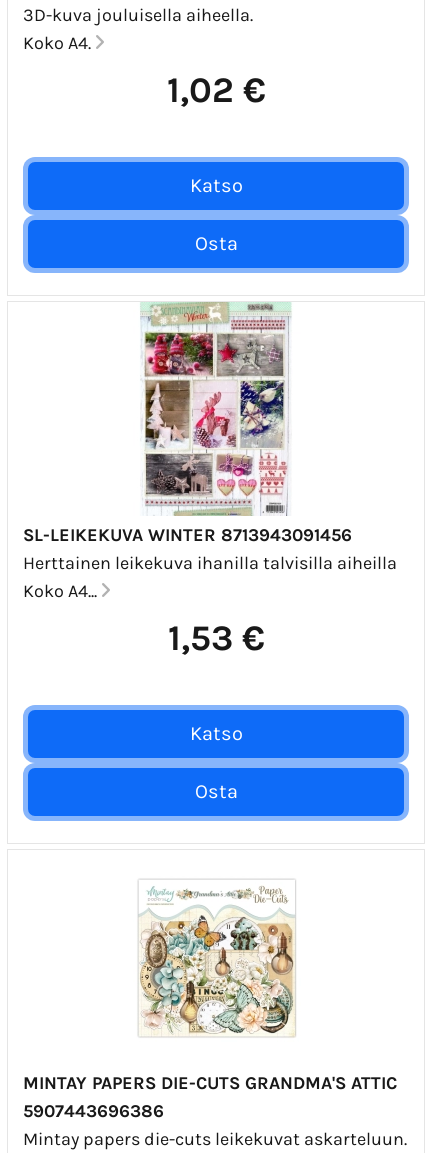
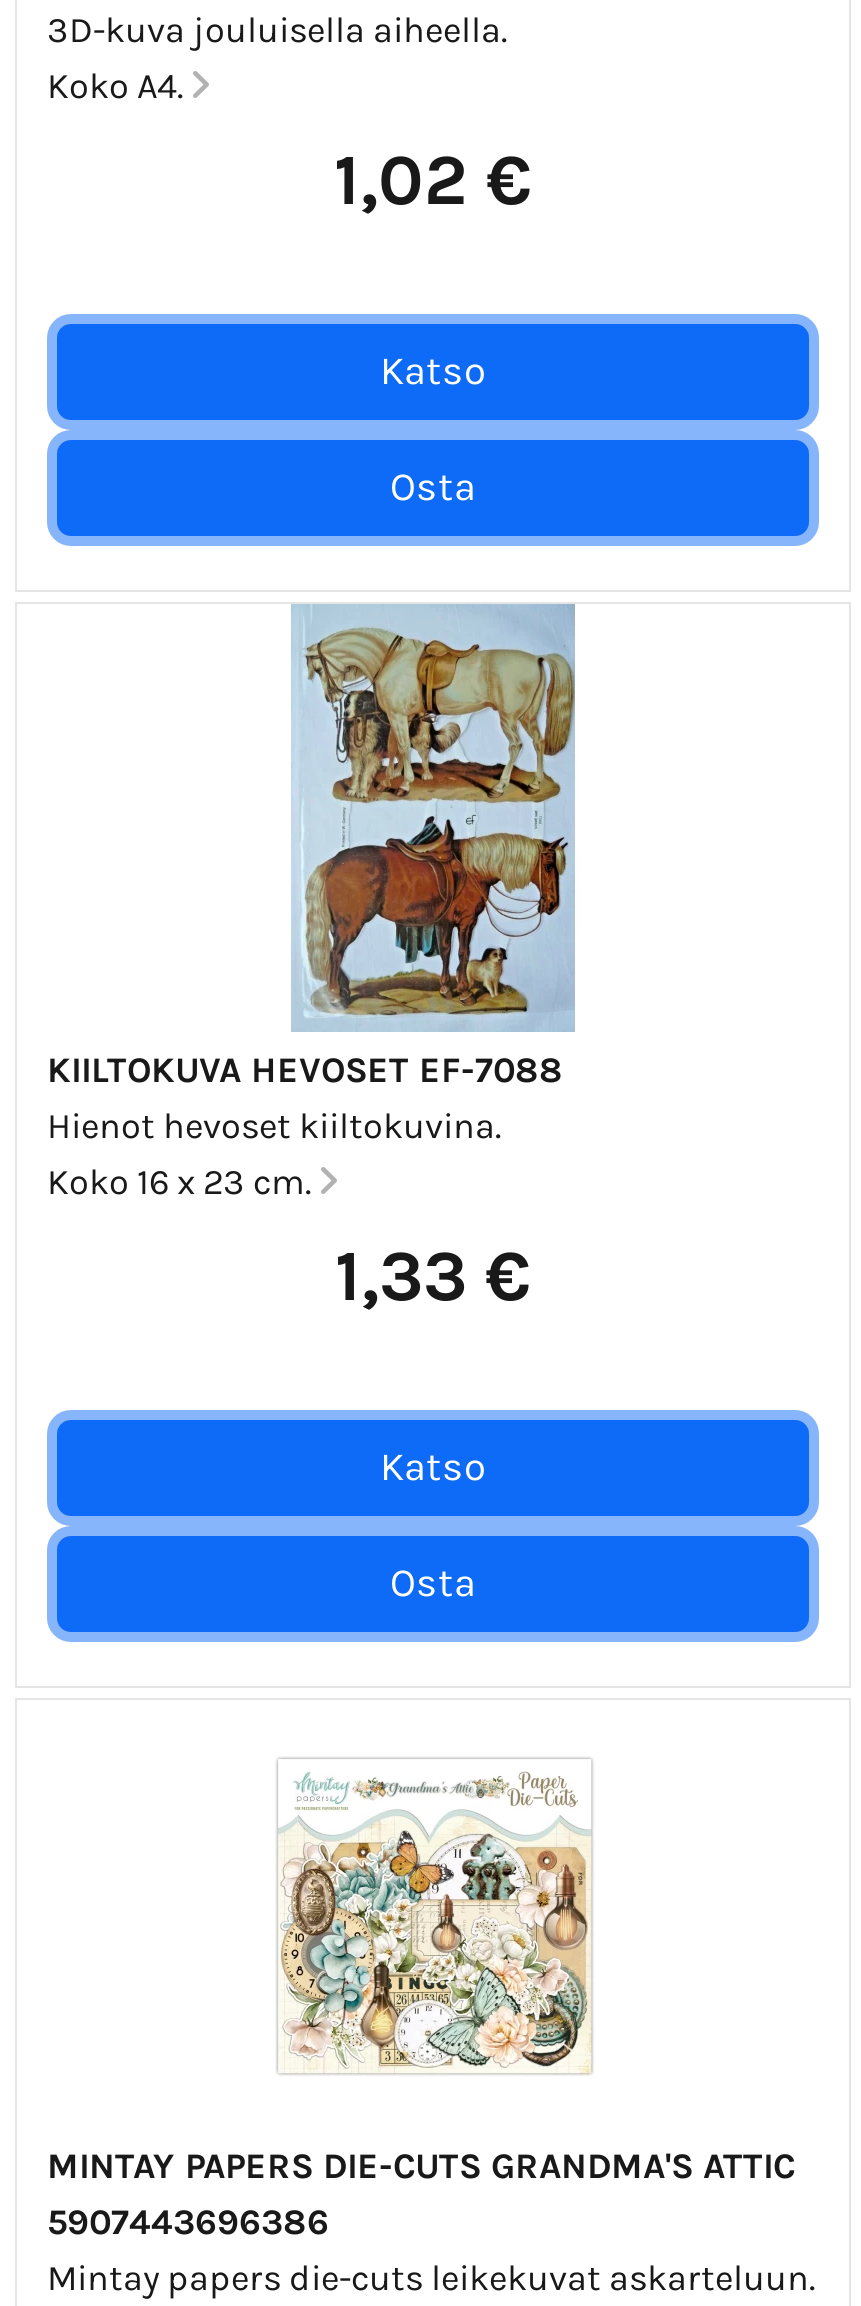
[23,302,397,659] [image] | SL-LEIKEKUVA WINTER 8713943091456 | Herttainen leikekuva ihanilla talvisilla aiheilla | Koko A4... | 1,53 € -> [47,604,581,1317] [image] | KIILTOKUVA HEVOSET EF-7088 | Hienot hevoset kiiltokuvina. | Koko 16 x 23 cm. | 1,33 €

